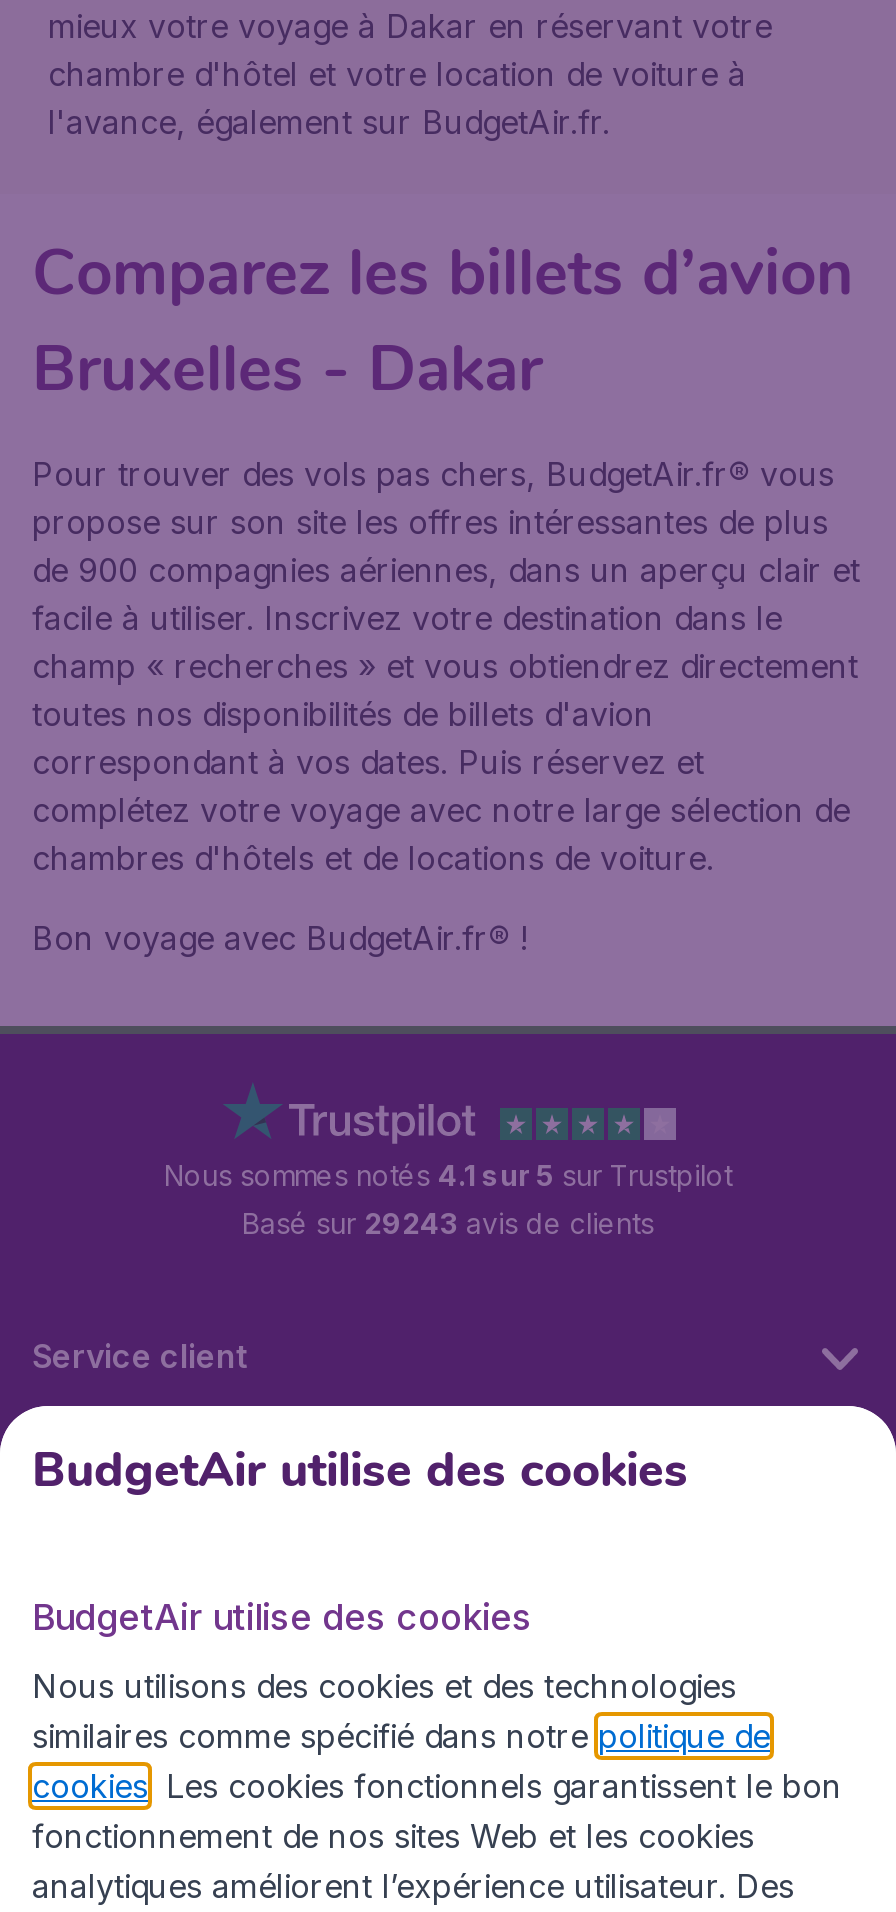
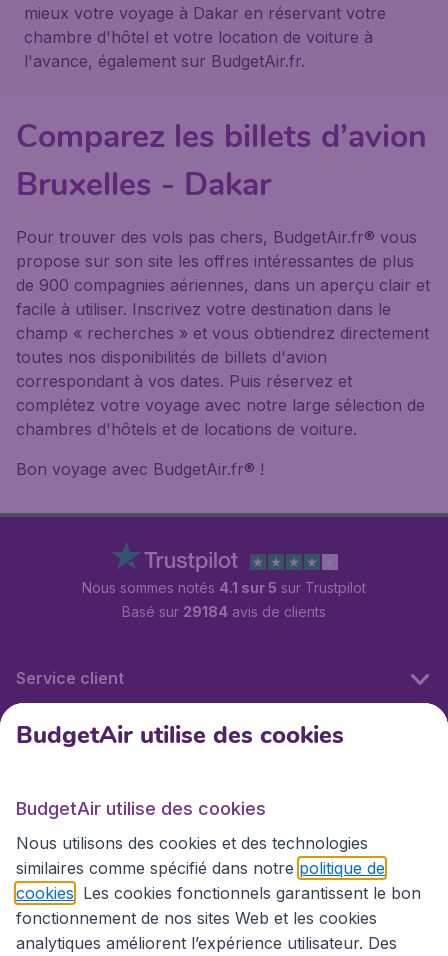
[242,1206,654,1240] Basé sur 29243 avis de clients -> [122,603,326,620] Basé sur 29184 avis de clients

